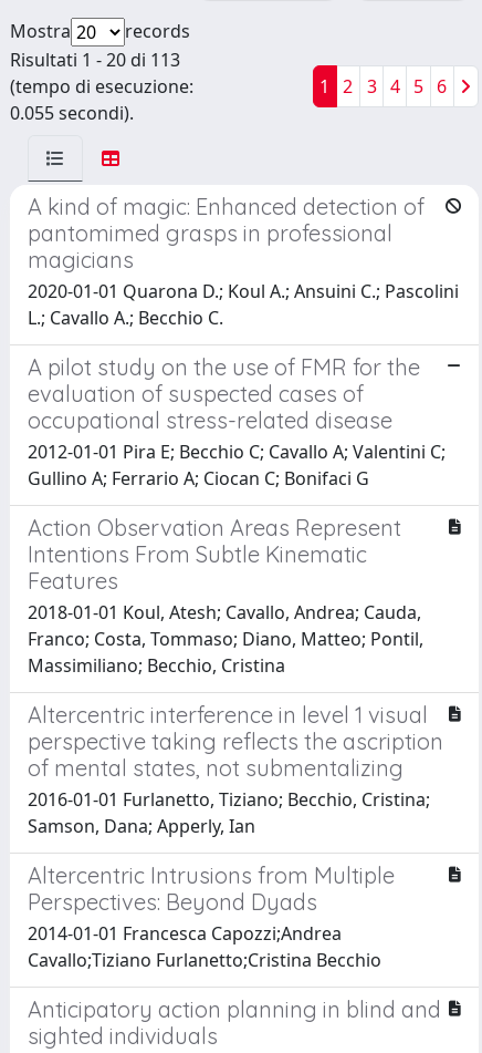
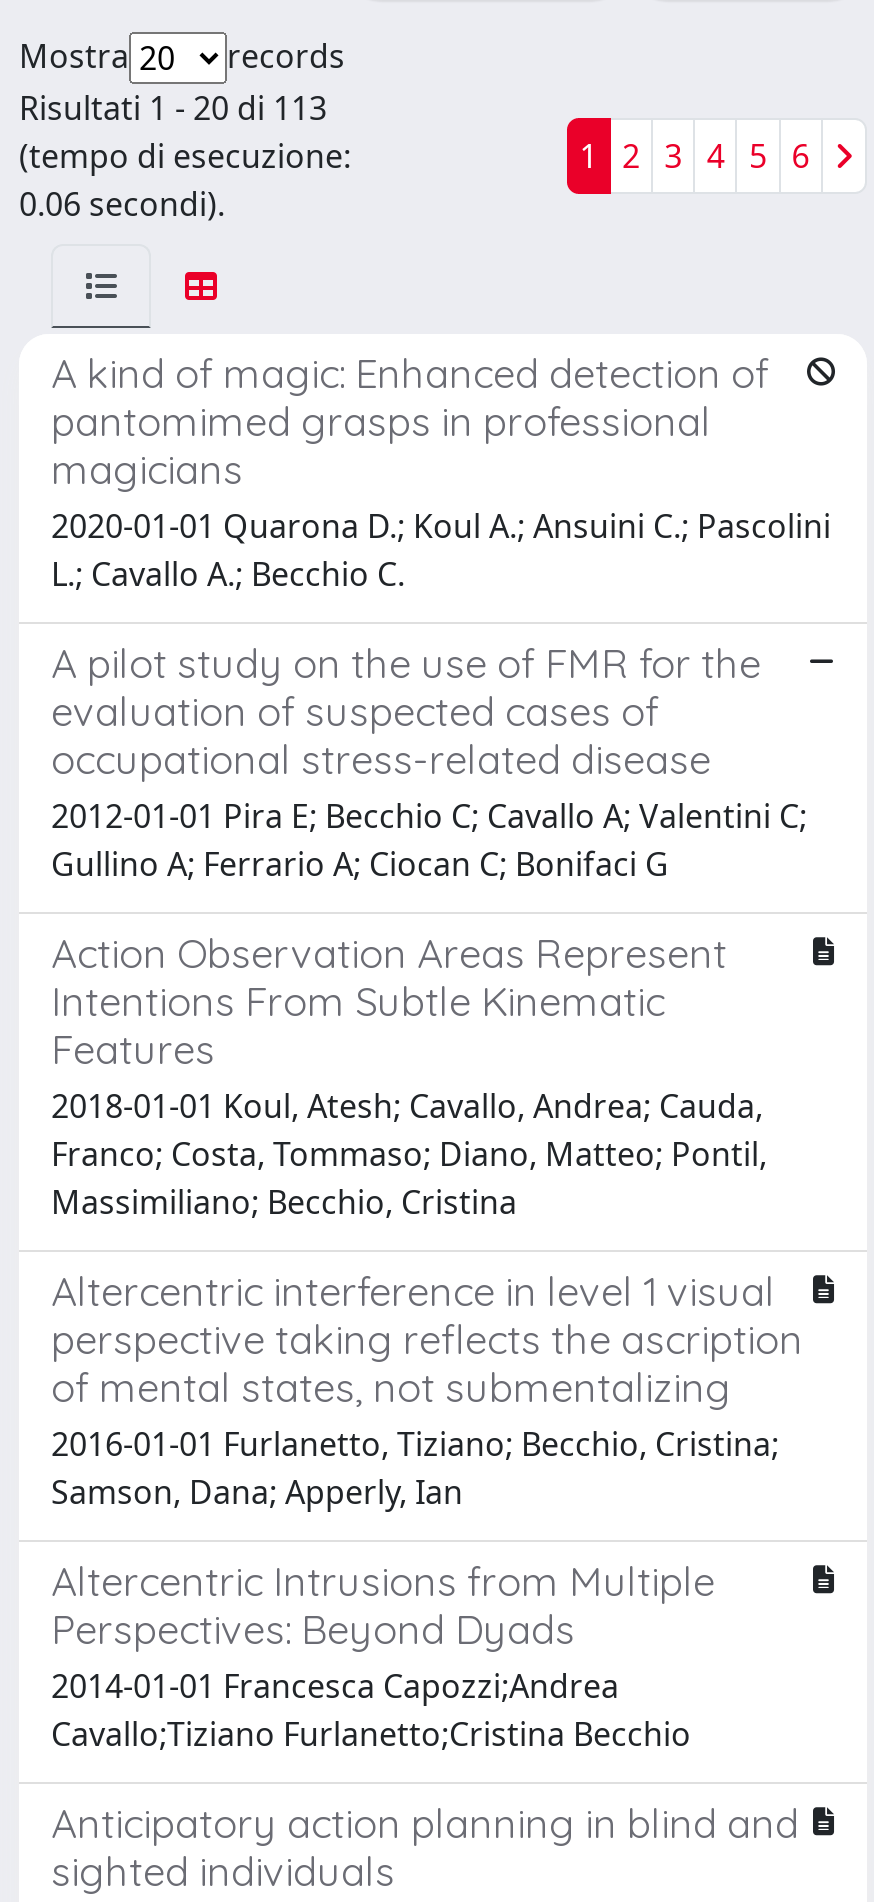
[10,101,134,125] 0.055 secondi). -> [19,182,225,226] 0.06 secondi).

